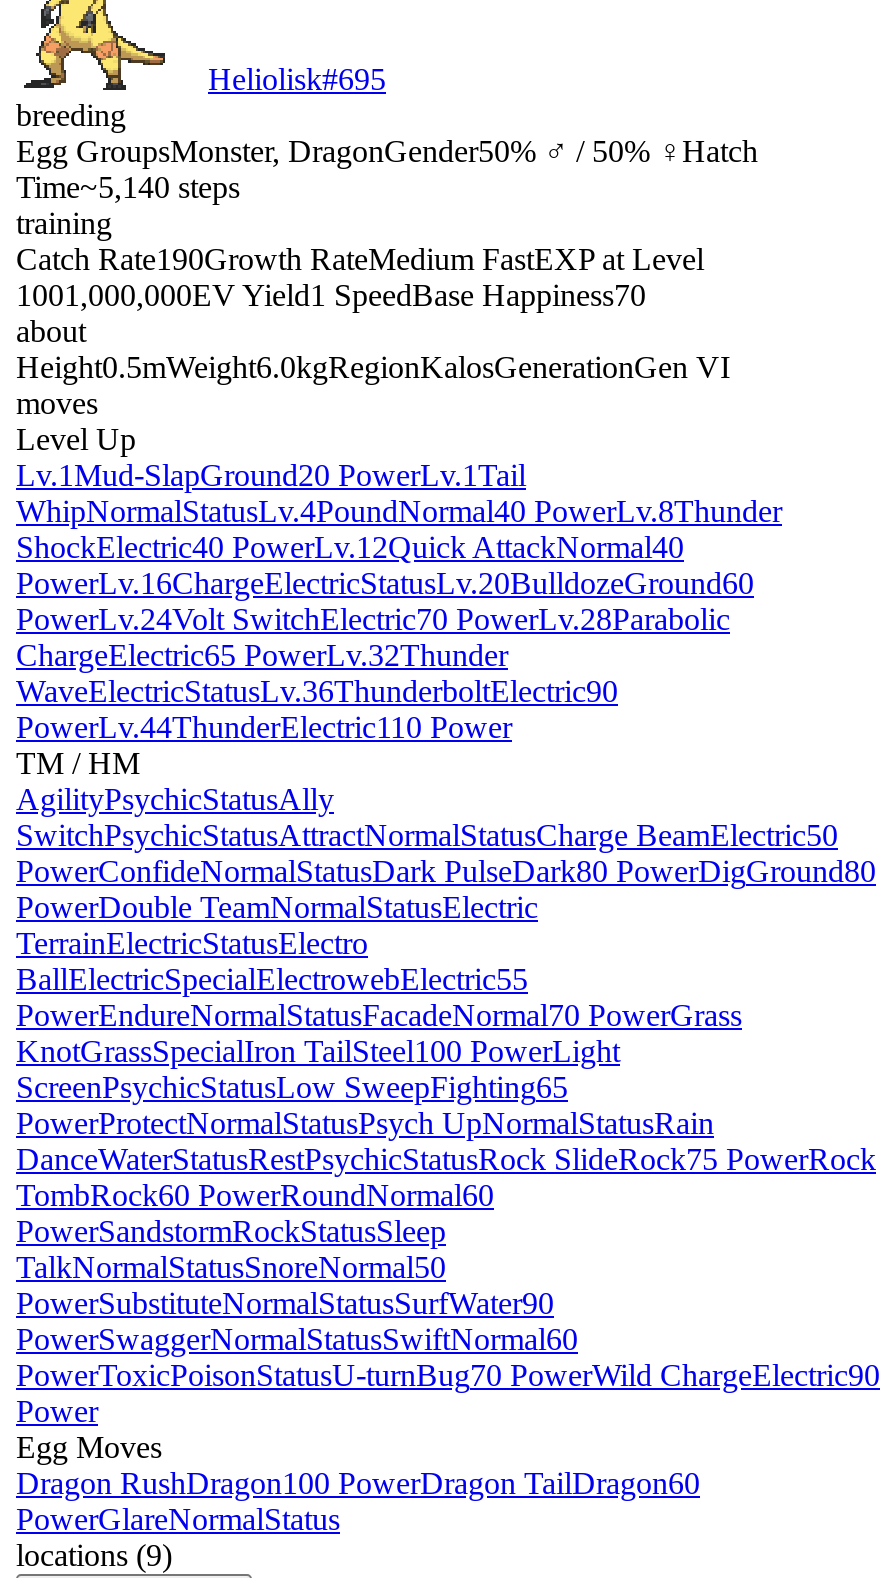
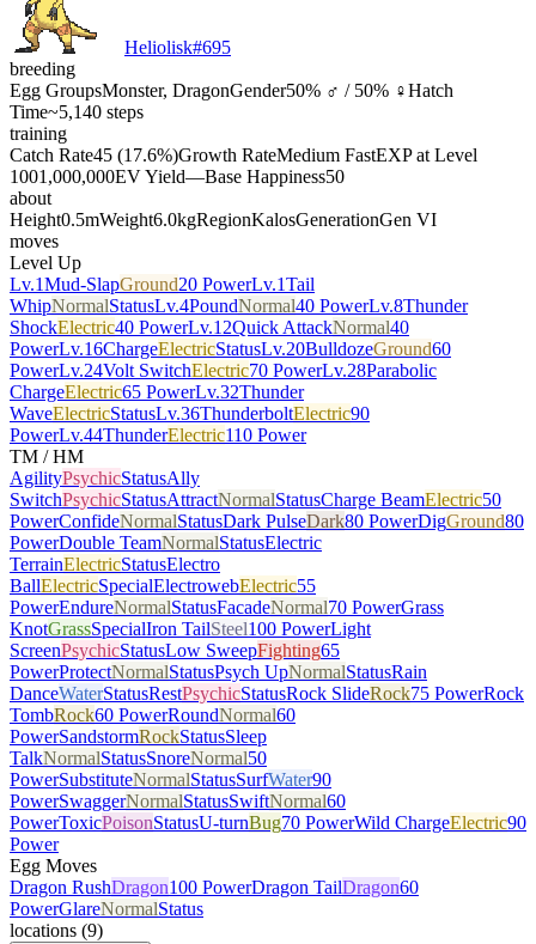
[16,242,704,312] Catch Rate190Growth RateMedium FastEXP at Level | 1001,000,000EV Yield1 SpeedBase Happiness70 -> [10,145,477,186] Catch Rate45 (17.6%)Growth RateMedium FastEXP at Level | 1001,000,000EV Yield—Base Happiness50

